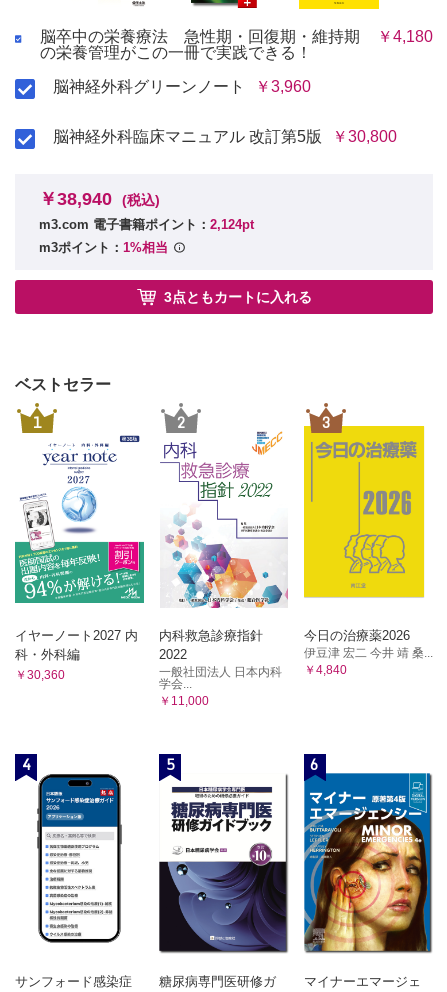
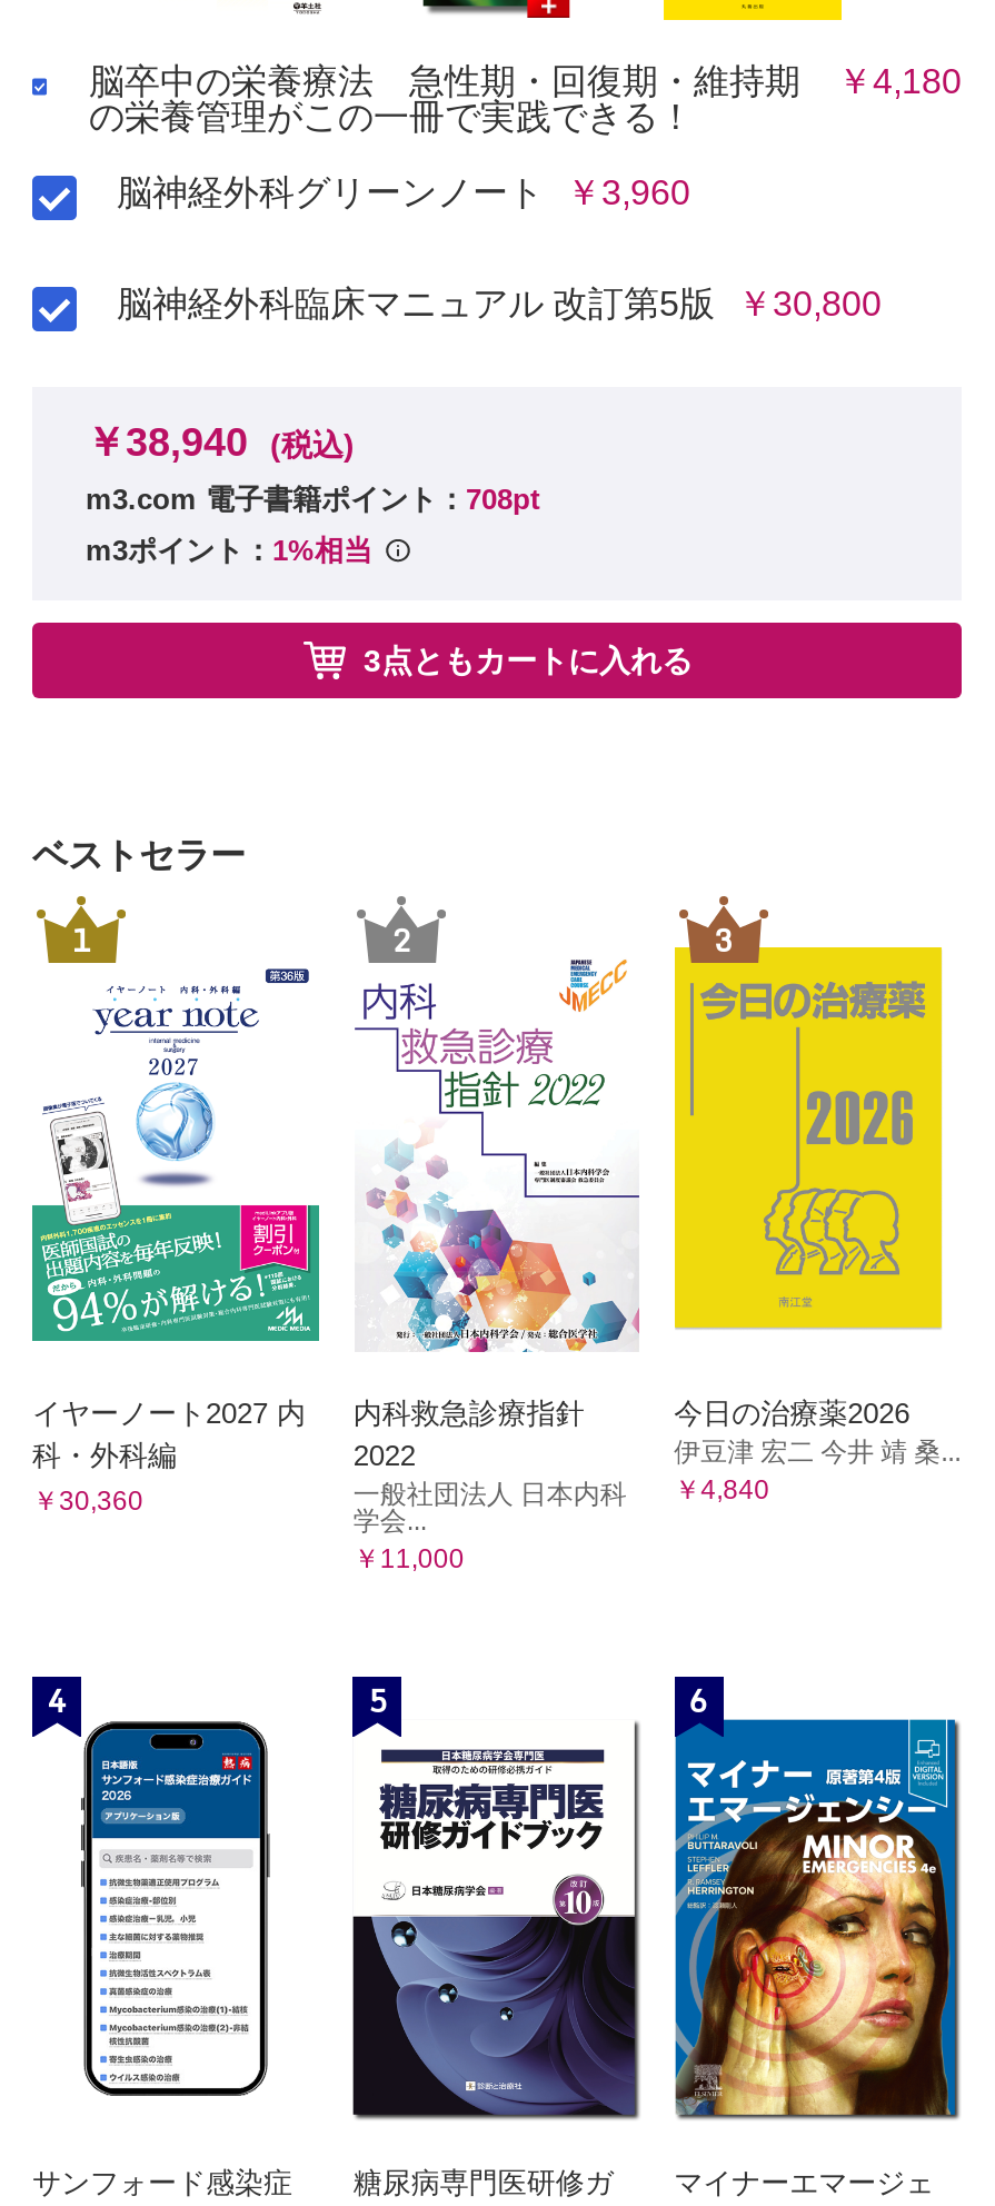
[39,217,254,232] m3.com 電子書籍ポイント：2,124pt -> [86,482,539,515] m3.com 電子書籍ポイント：708pt

